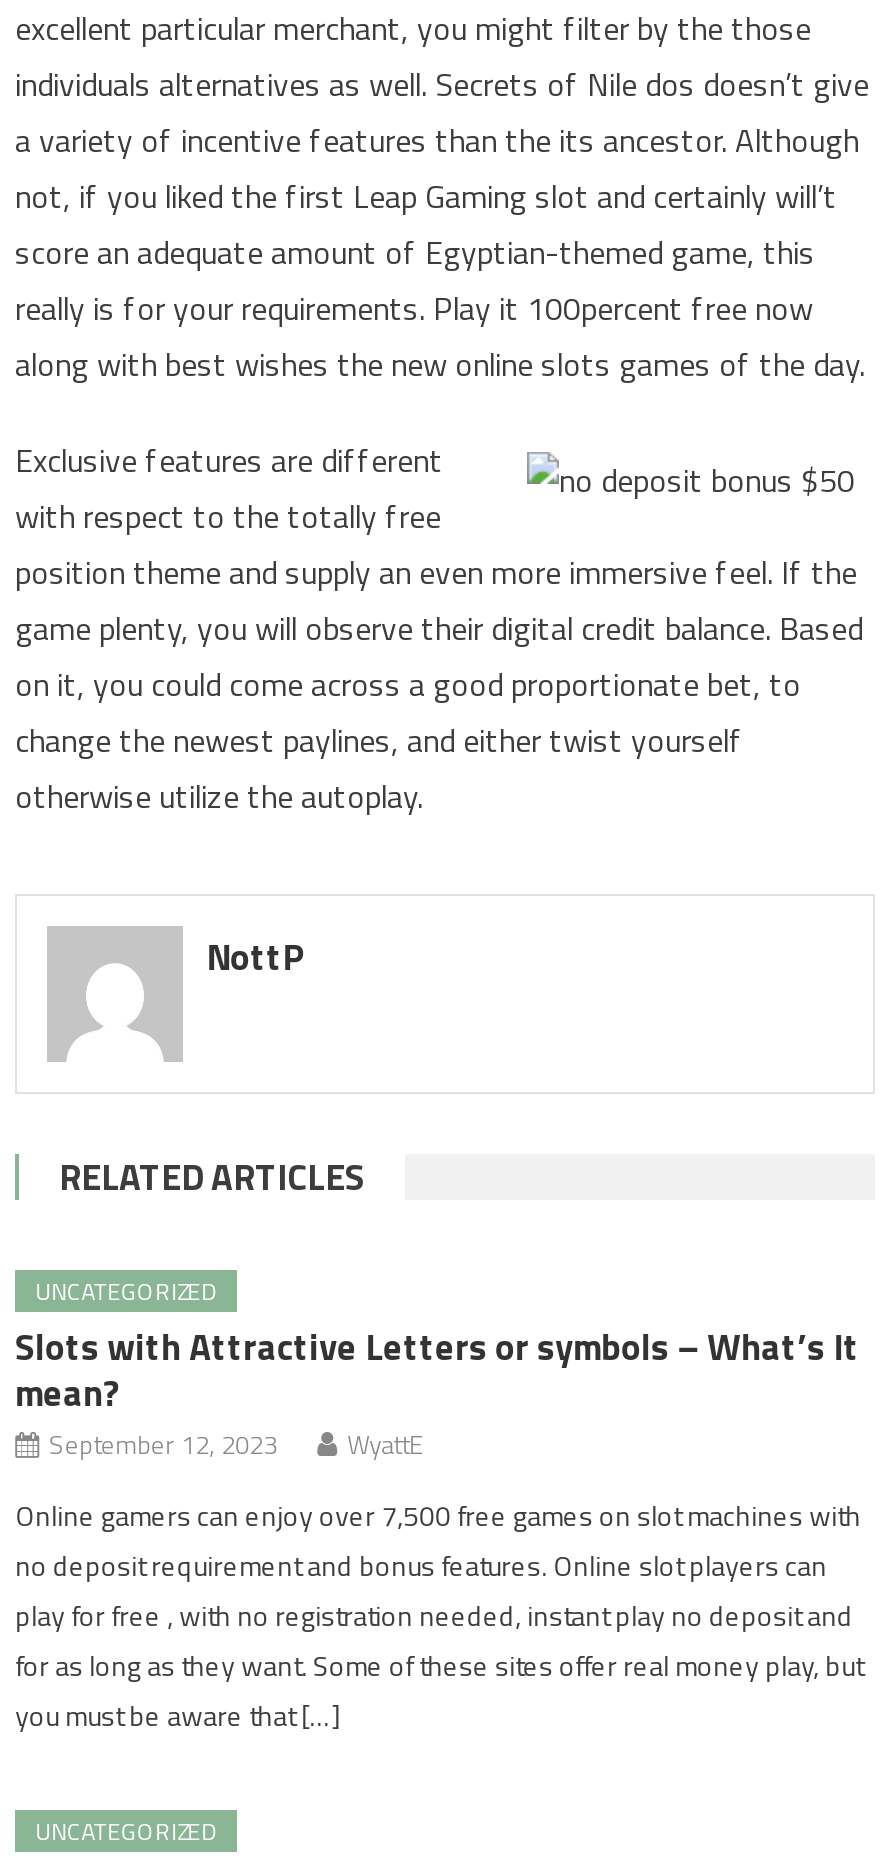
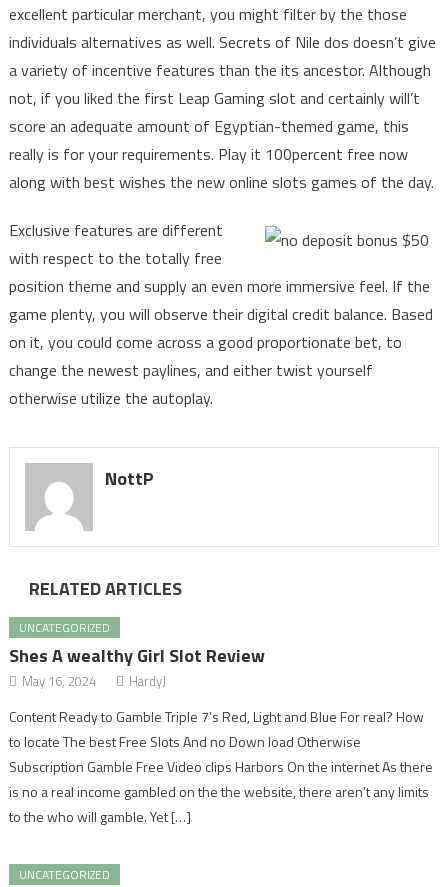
[15,1319,859,1463] Slots with Attractive Letters or symbols – What’s It | mean? | September 12, 2023 | WyattE -> [9,642,265,691] Shes A wealthy Girl Slot Review | May 16, 2024 | HardyJ
[15,1493,863,1735] Online gamers can enjoy over 7,500 free games on slot machines with | no deposit requirement and bonus features. Online slot players can | play for free , with no registration needed, instant play no deposit and | for as long as they want. Some of these sites offer real money play, but | you must be aware that […] -> [9,706,433,827] Content Ready to Gamble Triple 7’s Red, Light and Blue For real? How | to locate The best Free Slots And no Down load Otherwise | Subscription Gamble Free Video clips Harbors On the internet As there | is no a real income gambled on the the website, there aren’t any limits | to the who will gamble. Yet […]

